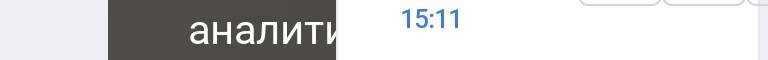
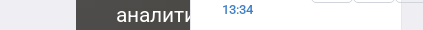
[400,3,462,33] 15:11 -> [222,2,253,17] 13:34

